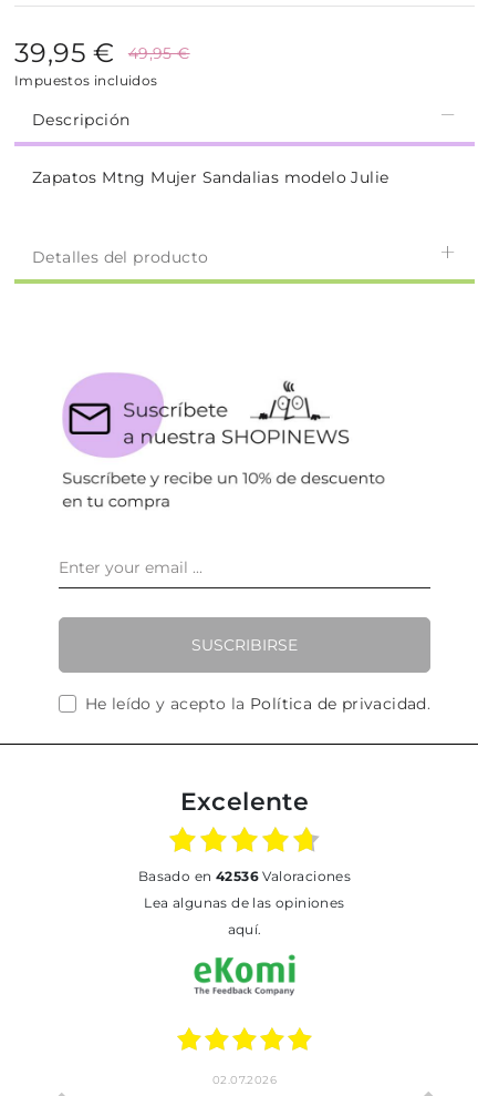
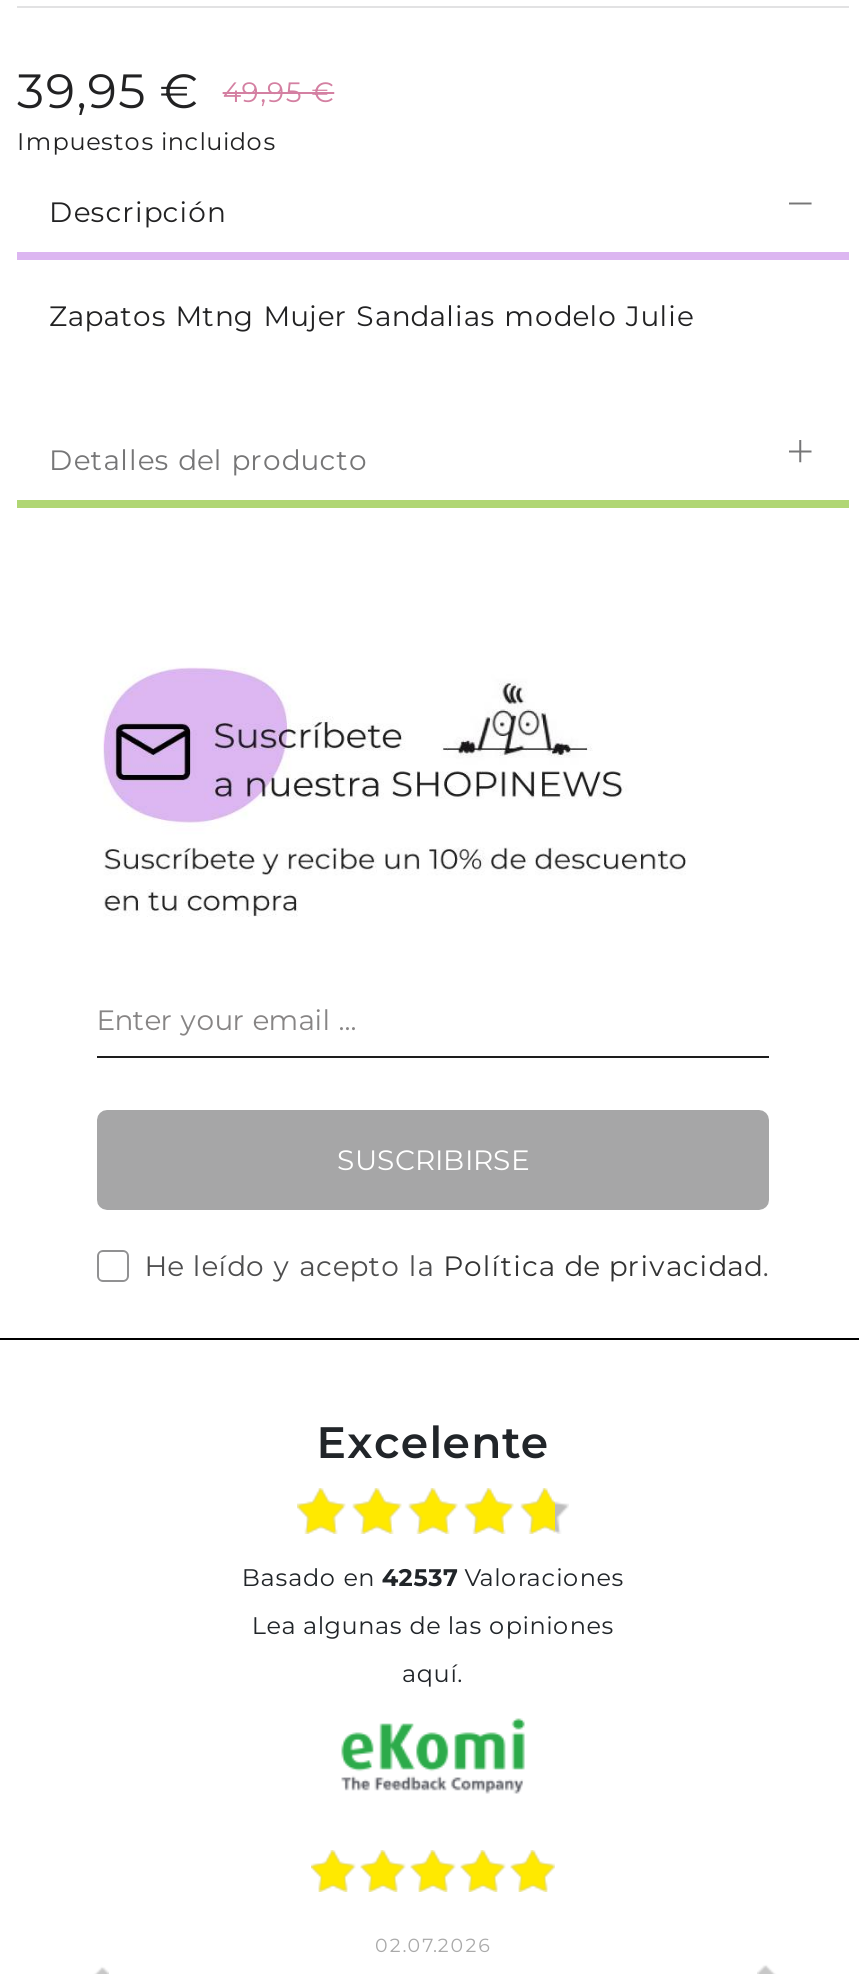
[149,868,351,885] basado en 42536 Valoraciones -> [261,1563,624,1593] basado en 42537 Valoraciones

